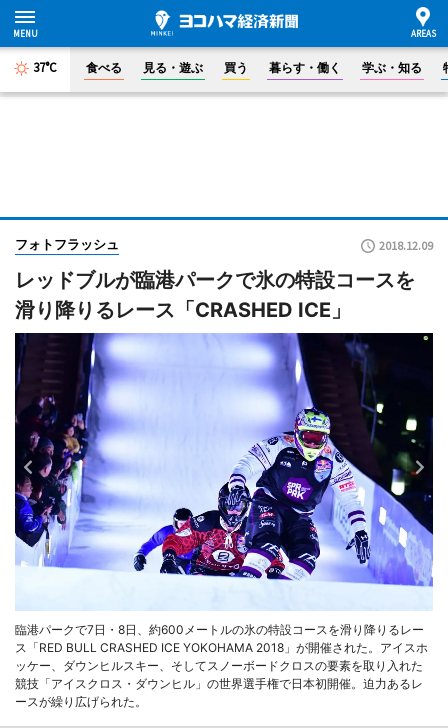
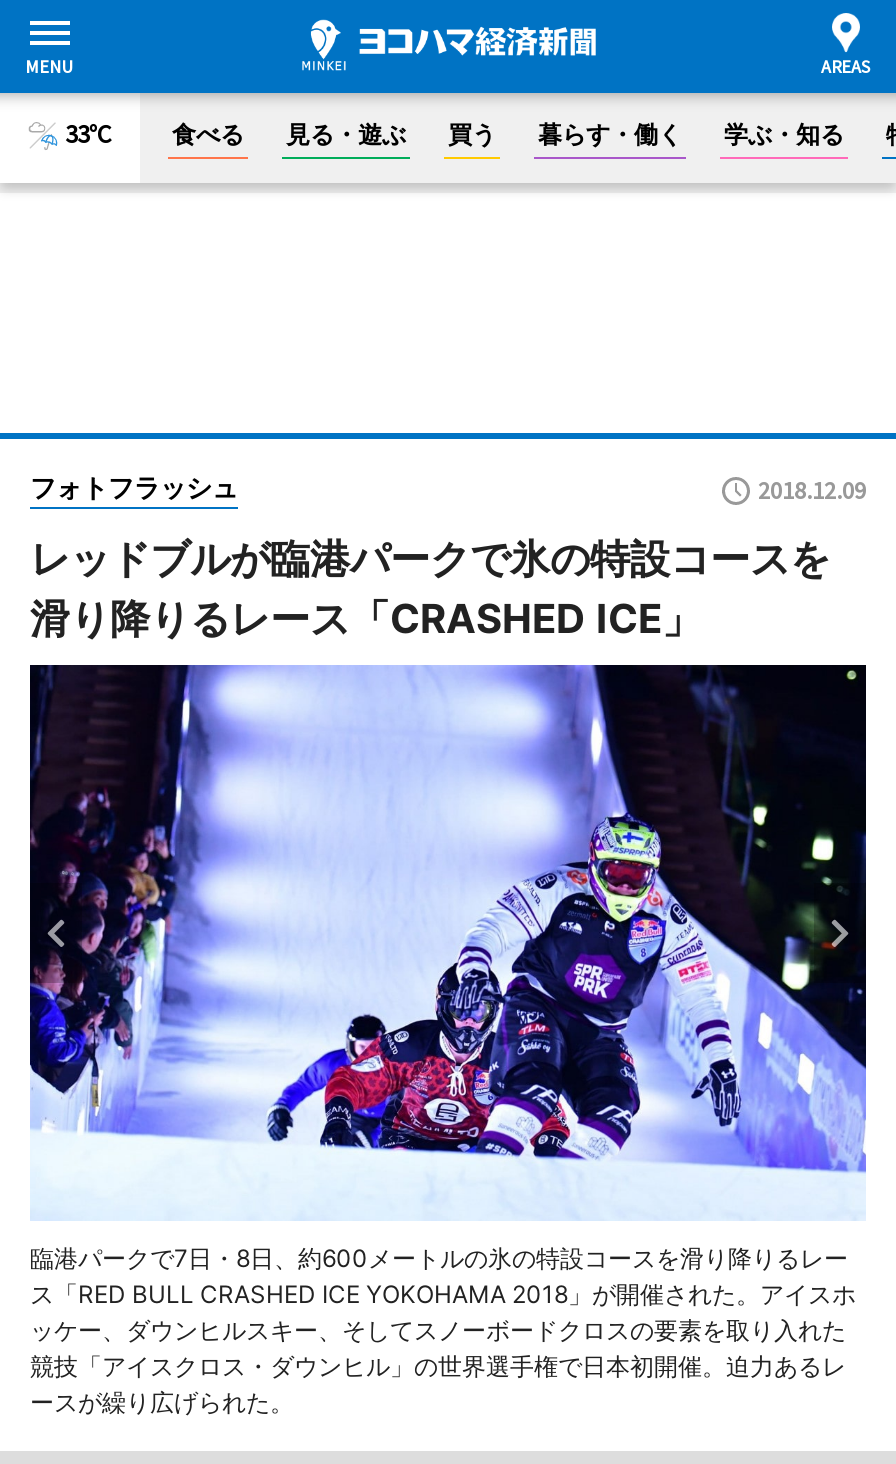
[32,59,56,76] 37°C -> [65,118,113,152] 33°C

